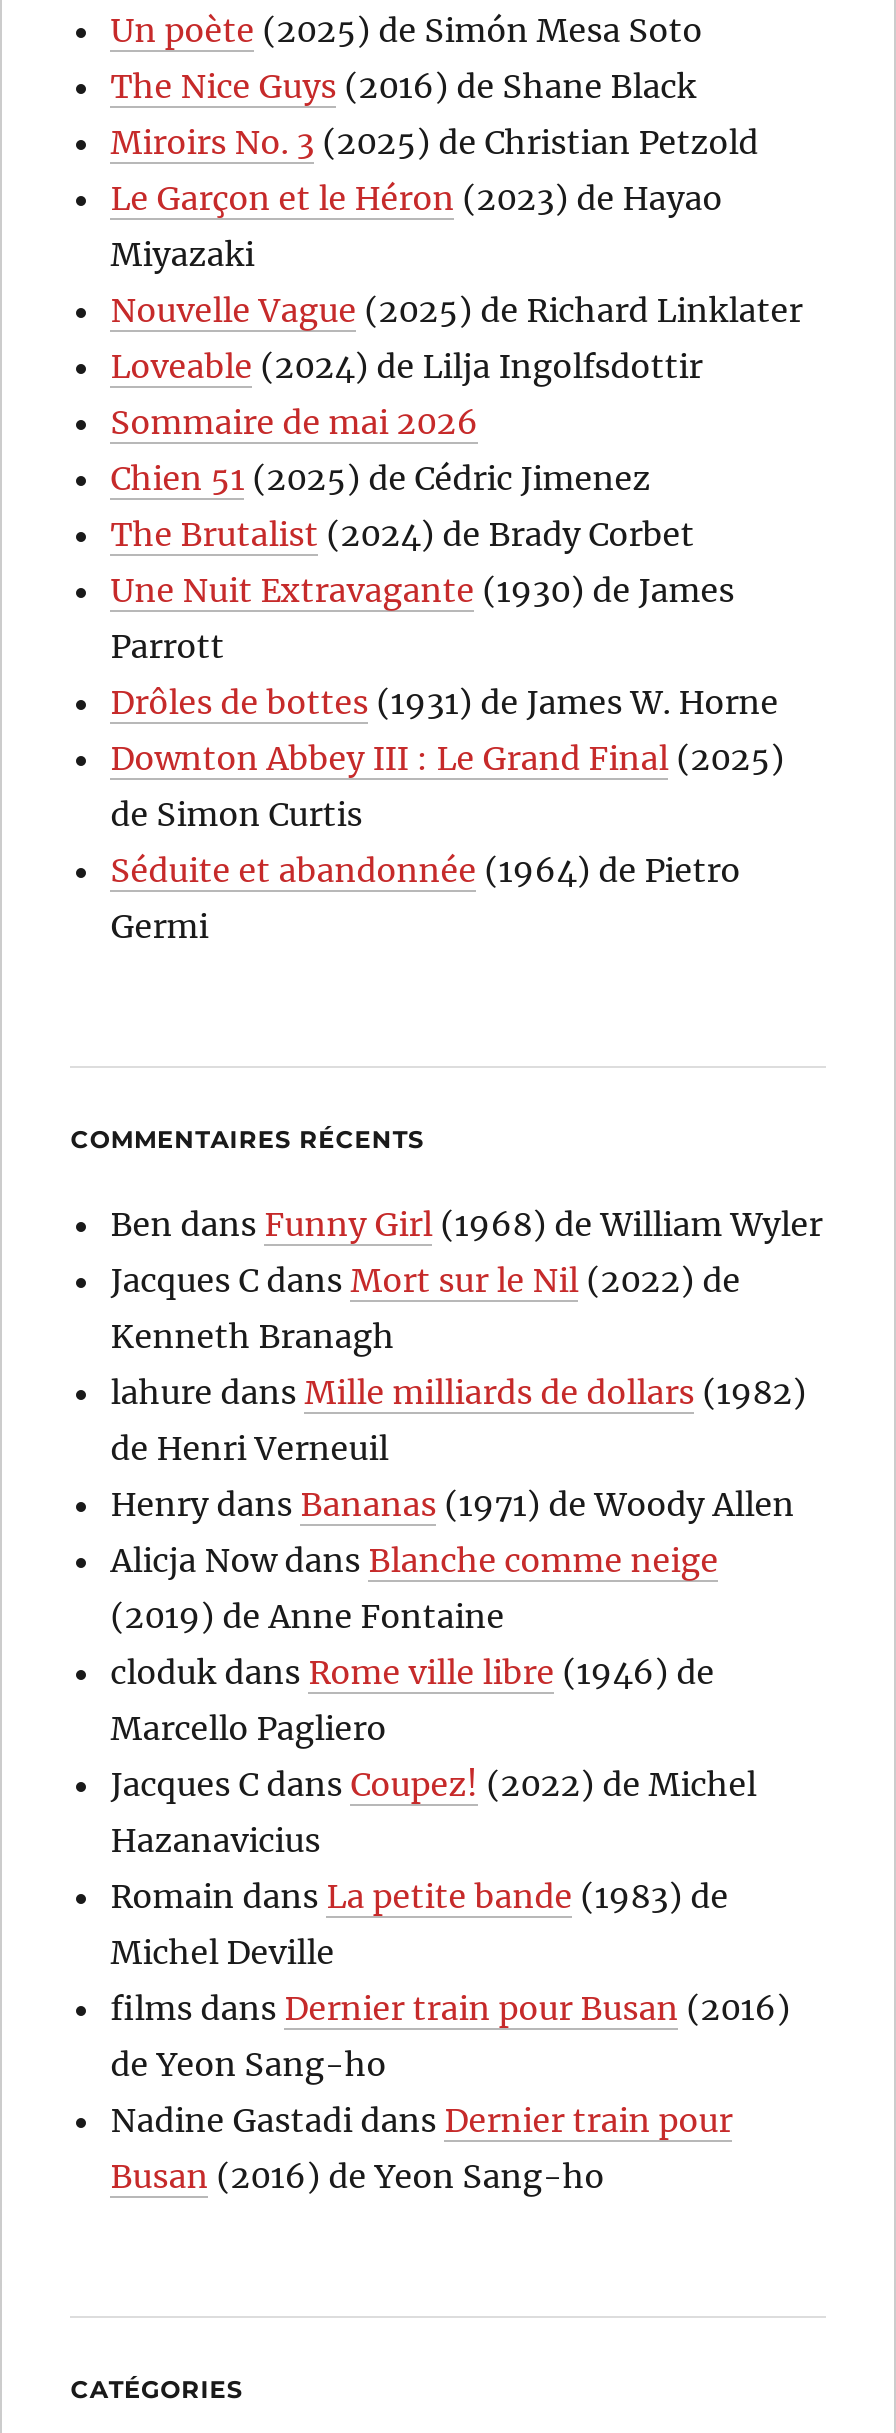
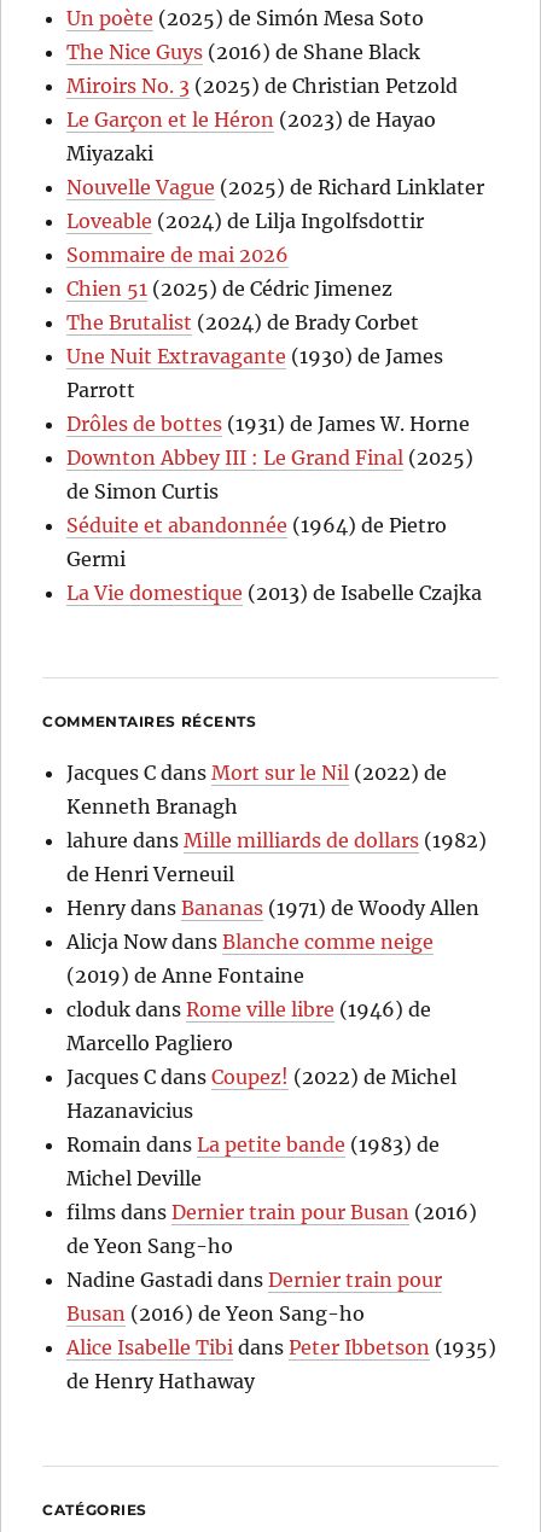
none -> [67,580,482,604] La Vie domestique (2013) de Isabelle Czajka
[111,1203,823,1243] Ben dans Funny Girl (1968) de William Wyler -> none
none -> [67,1335,497,1393] Alice Isabelle Tibi dans Peter Ibbetson (1935) | de Henry Hathaway

